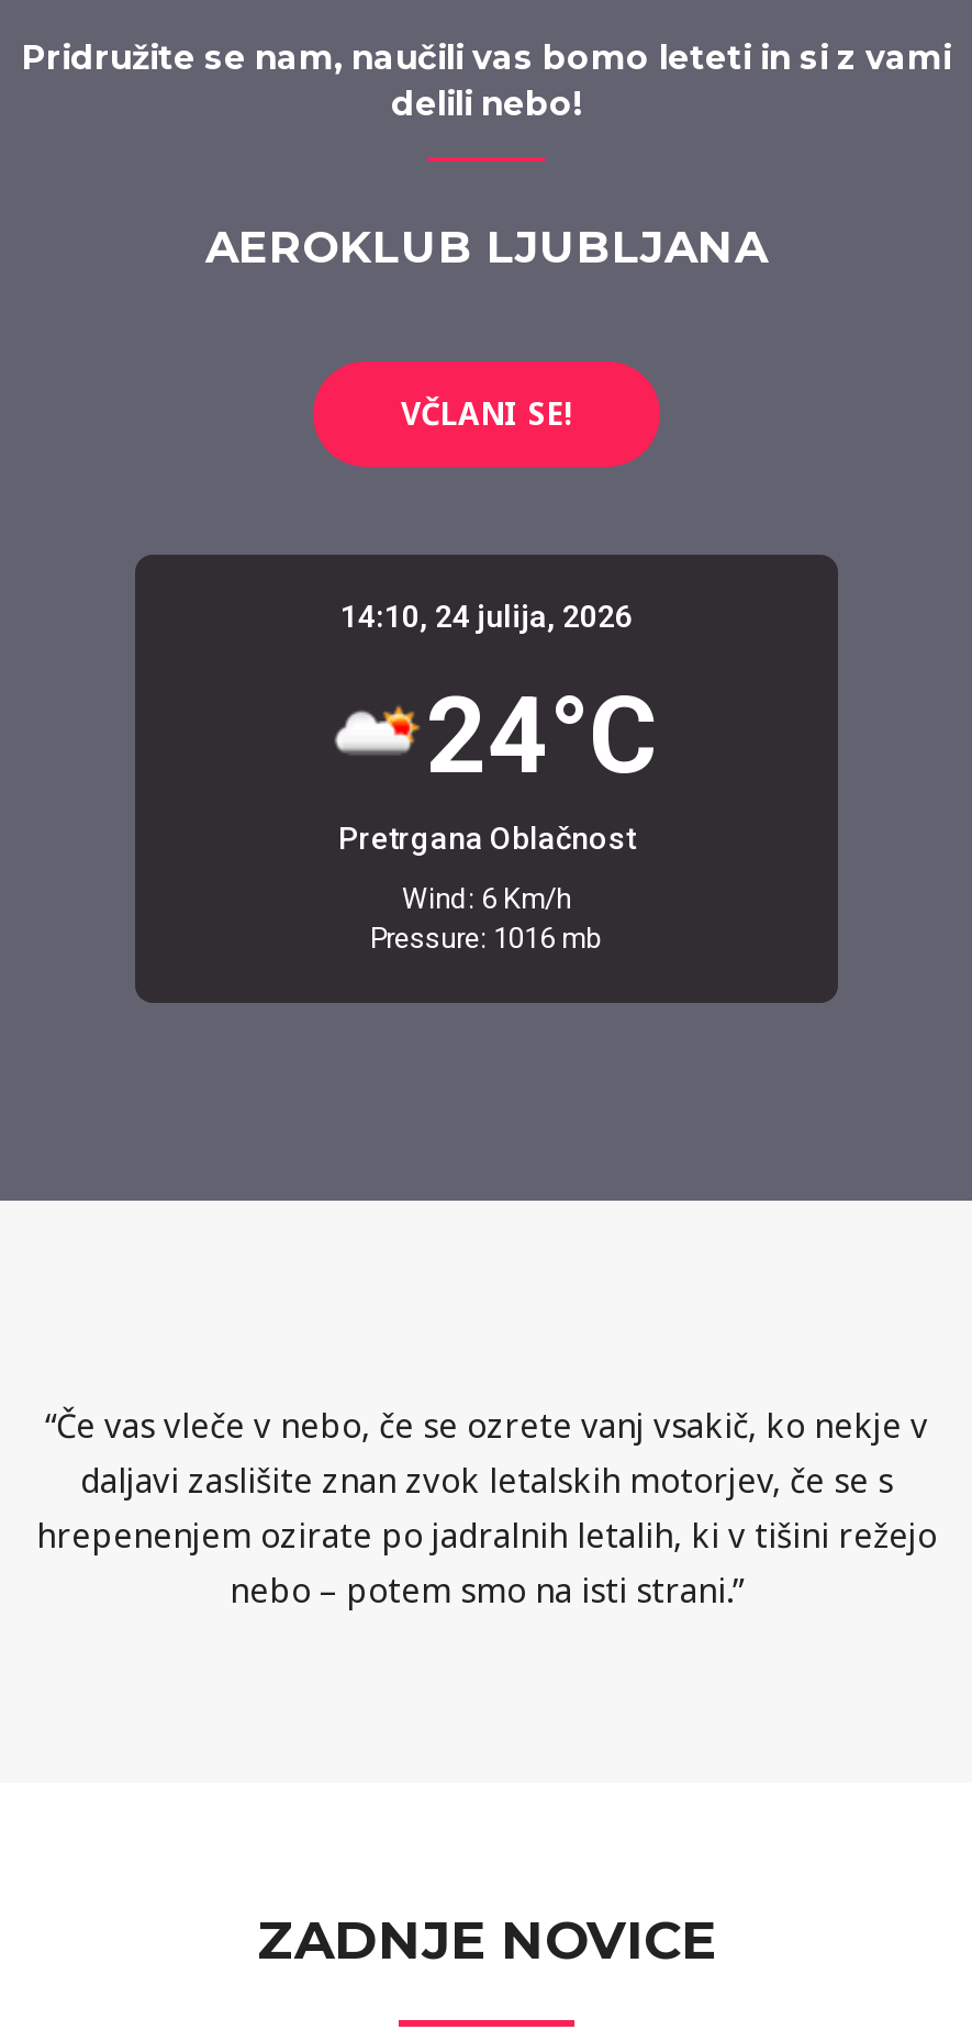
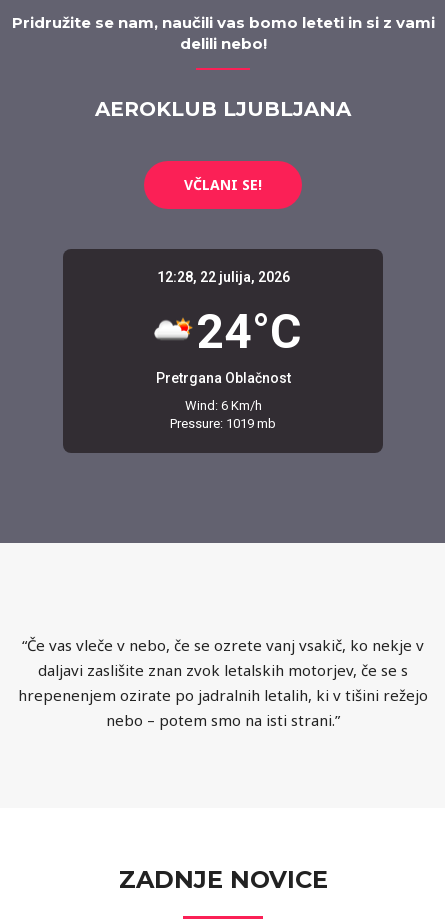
[340,599,633,634] 14:10, 24 julija, 2026 -> [156,269,289,285] 12:28, 22 julija, 2026
[370,922,603,955] Pressure: 1016 mb -> [170,416,276,431] Pressure: 1019 mb

